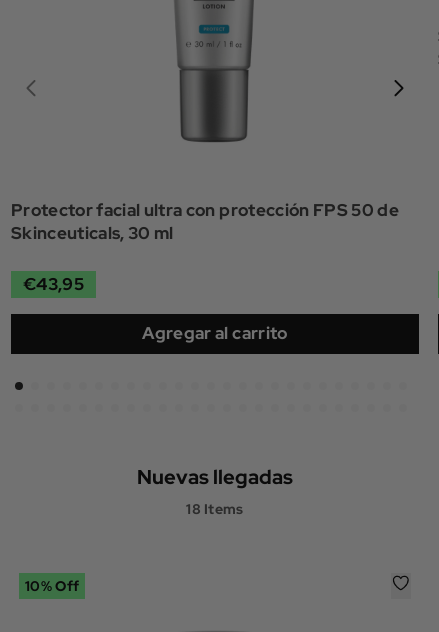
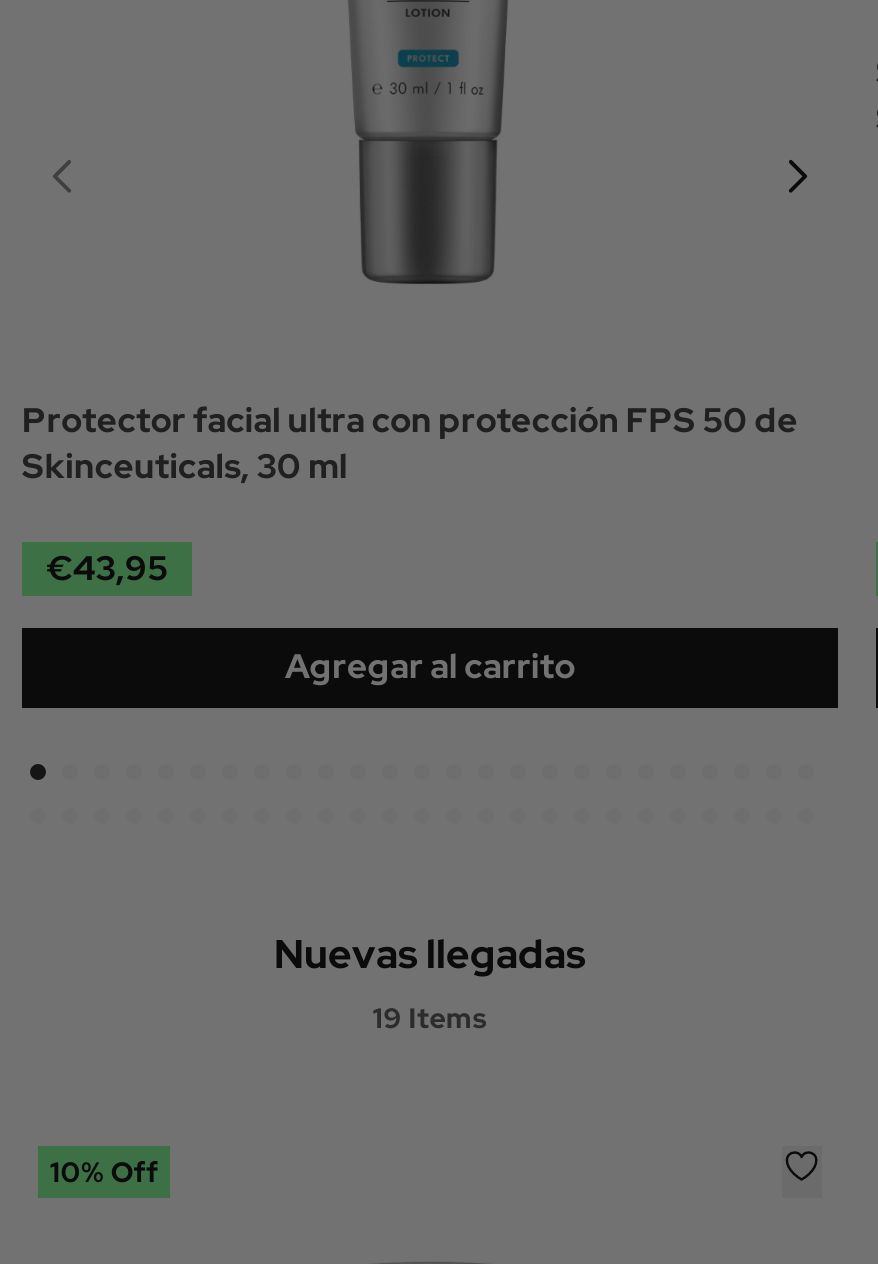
[186,500,244,518] 18 Items -> [373,1000,487,1036] 19 Items

